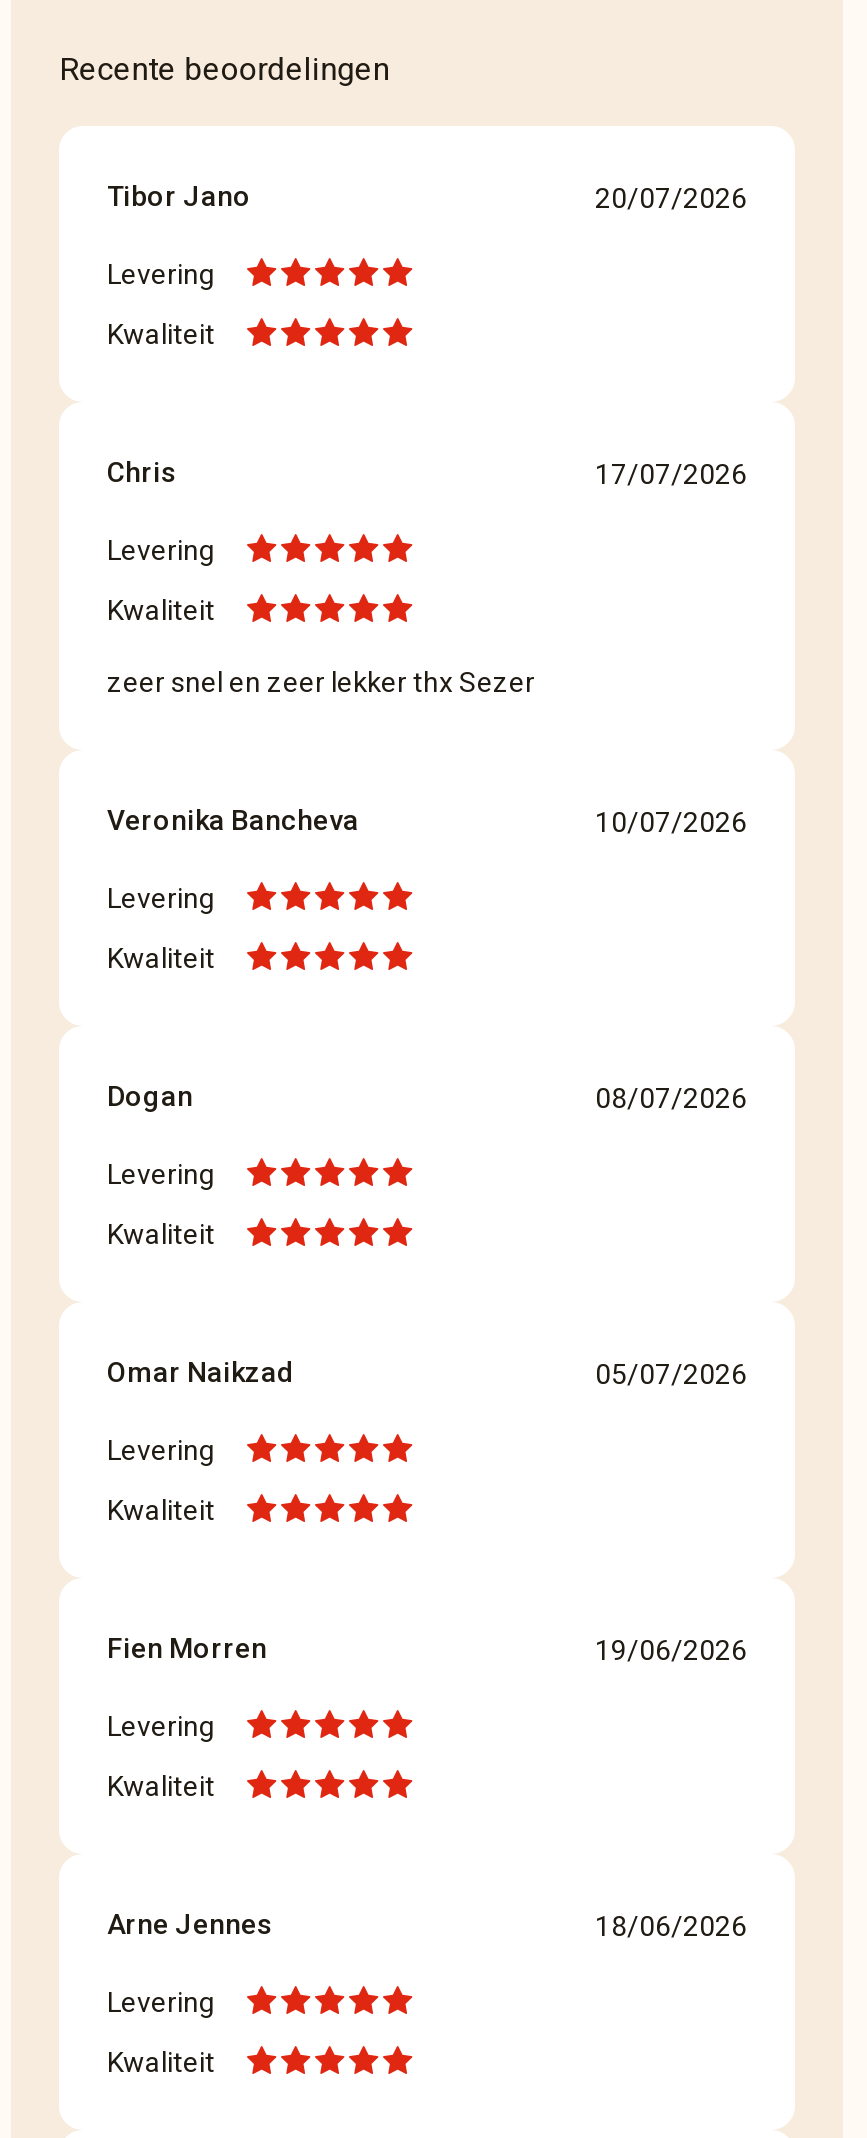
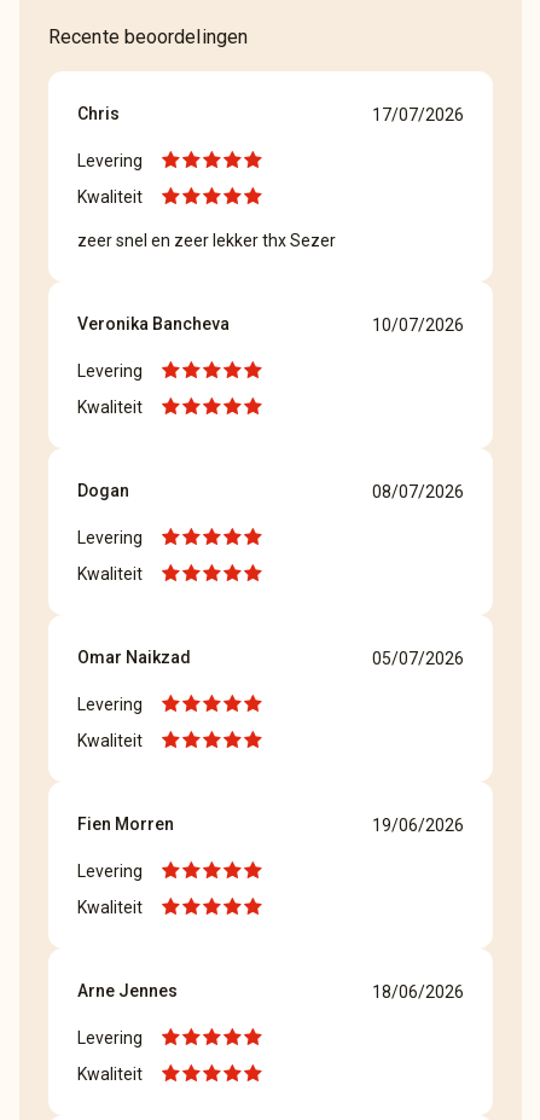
[107,180,747,350] Tibor Jano | 20/07/2026 | Levering | Kwaliteit -> none

